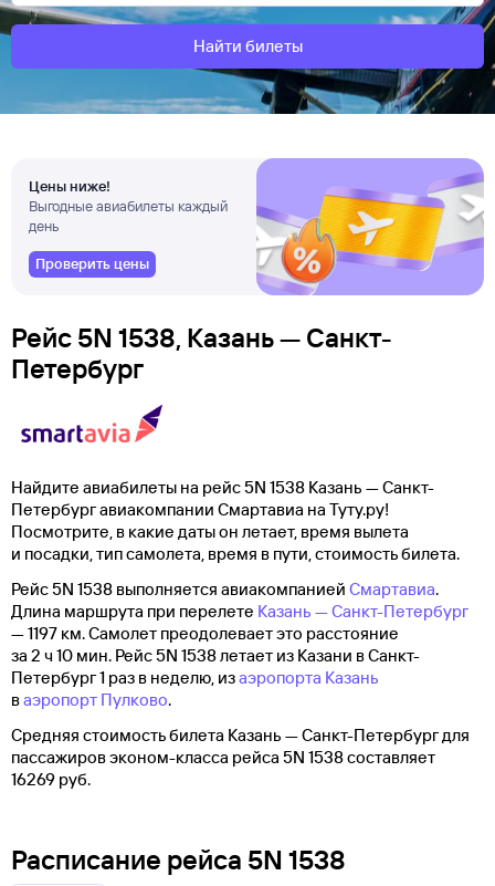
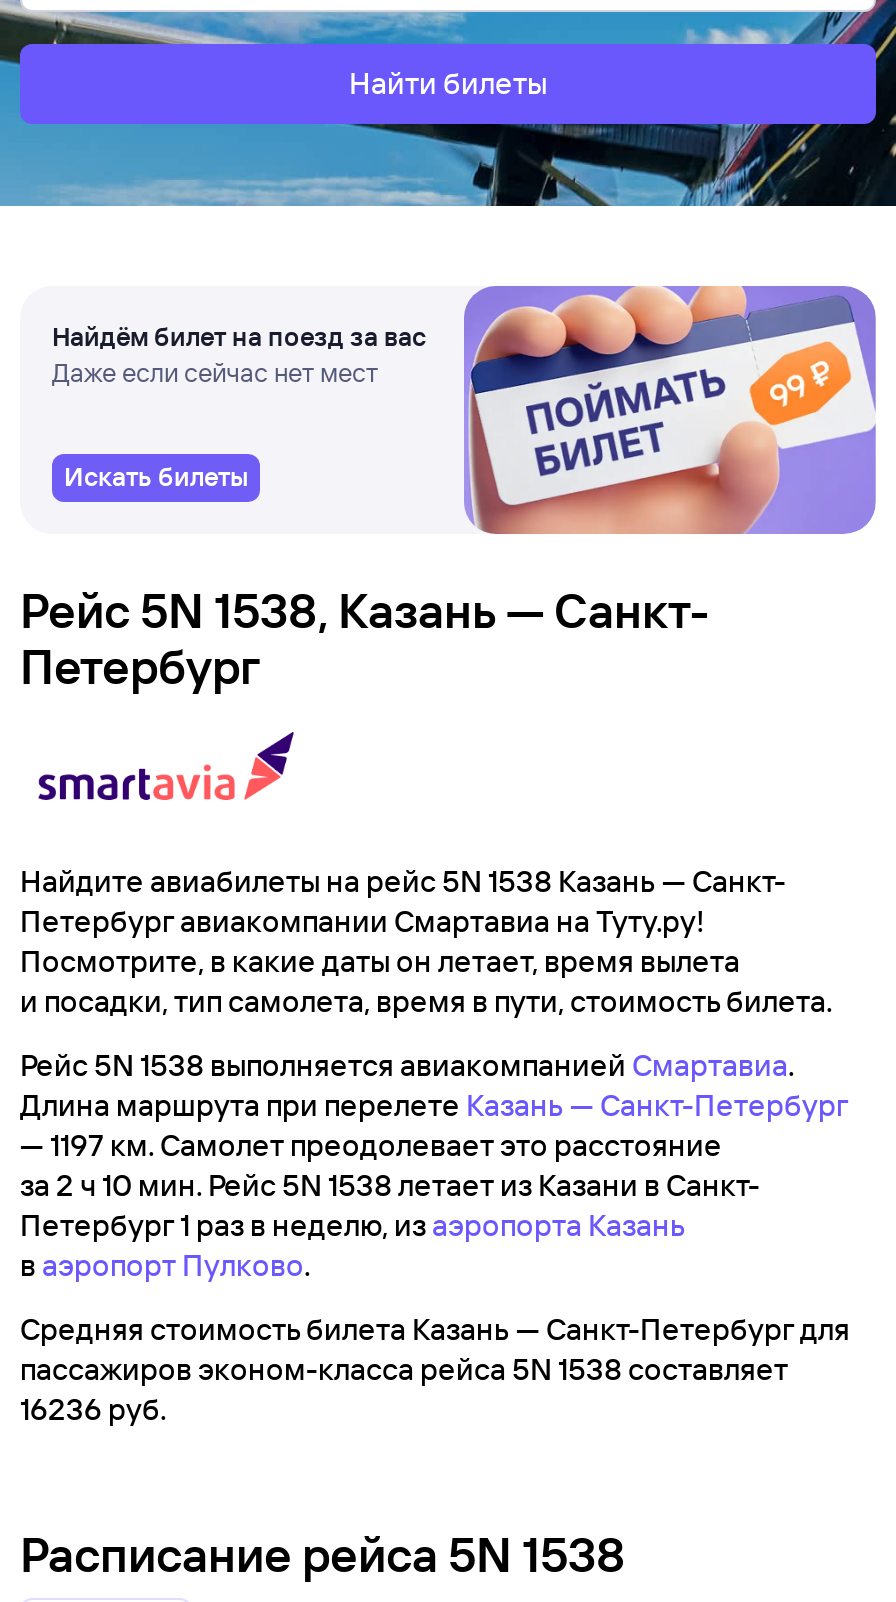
[29,158,484,295] [image] | Цены ниже! | Выгодные авиабилеты каждый | день -> [52,284,878,536] [image] | Найдём билет на поезд за вас | Даже если сейчас нет мест
[35,254,149,272] Проверить цены -> [64,460,248,492] Искать билеты
[11,769,91,790] 16269 руб. -> [20,1390,166,1428] 16236 руб.

